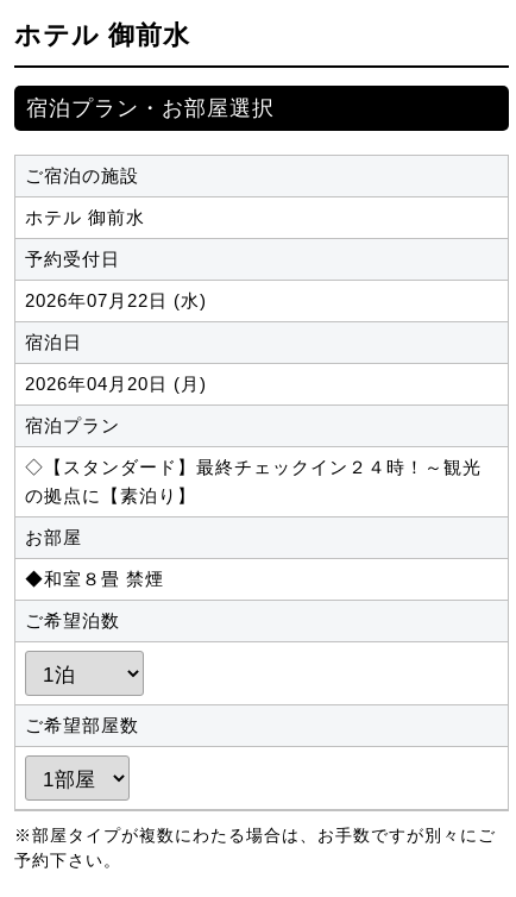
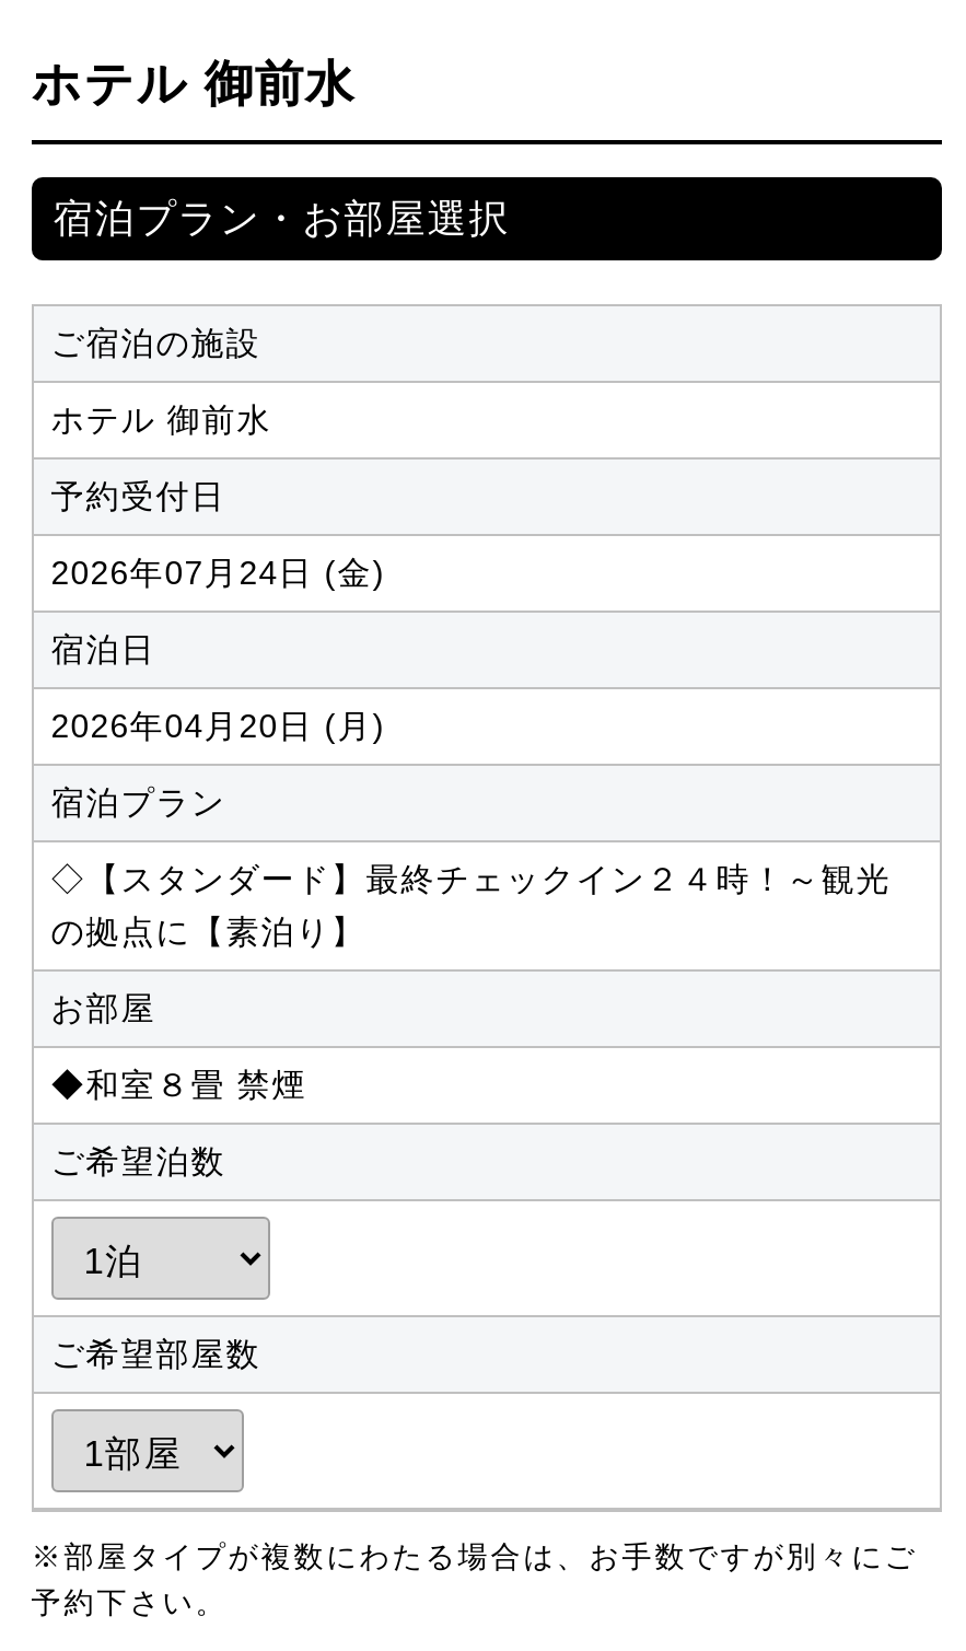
[25,291,207,311] 2026年07月22日 (水) -> [51,554,386,591] 2026年07月24日 (金)

